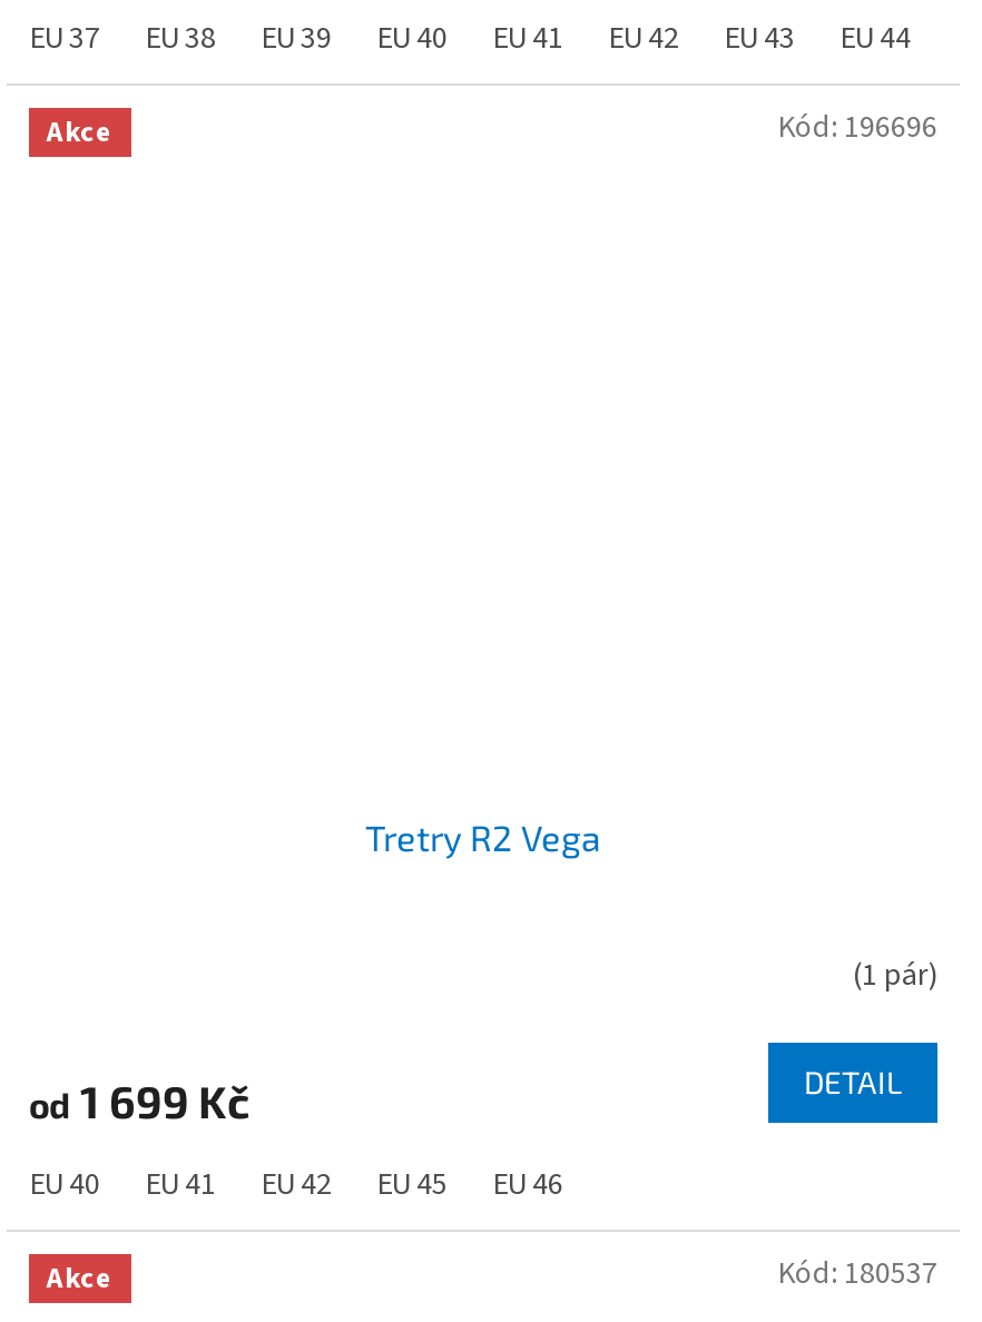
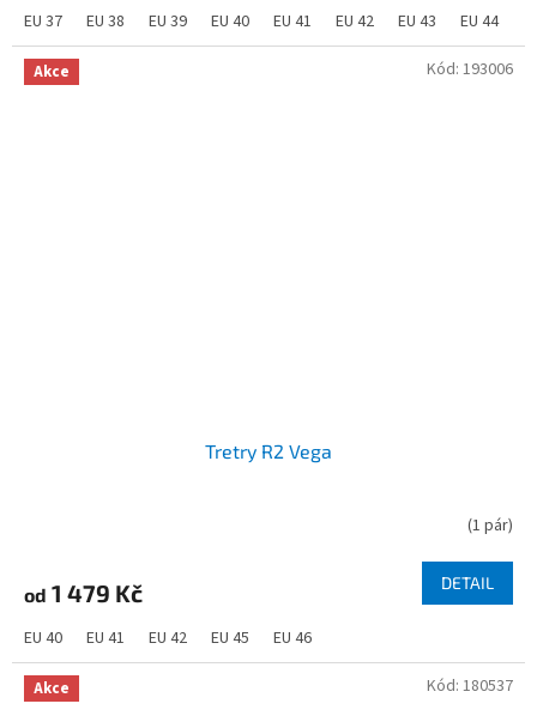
[777,106,937,150] Kód: 196696 -> [427,58,513,82] Kód: 193006
[29,1073,249,1127] od 1 699 Kč -> [24,578,143,607] od 1 479 Kč

